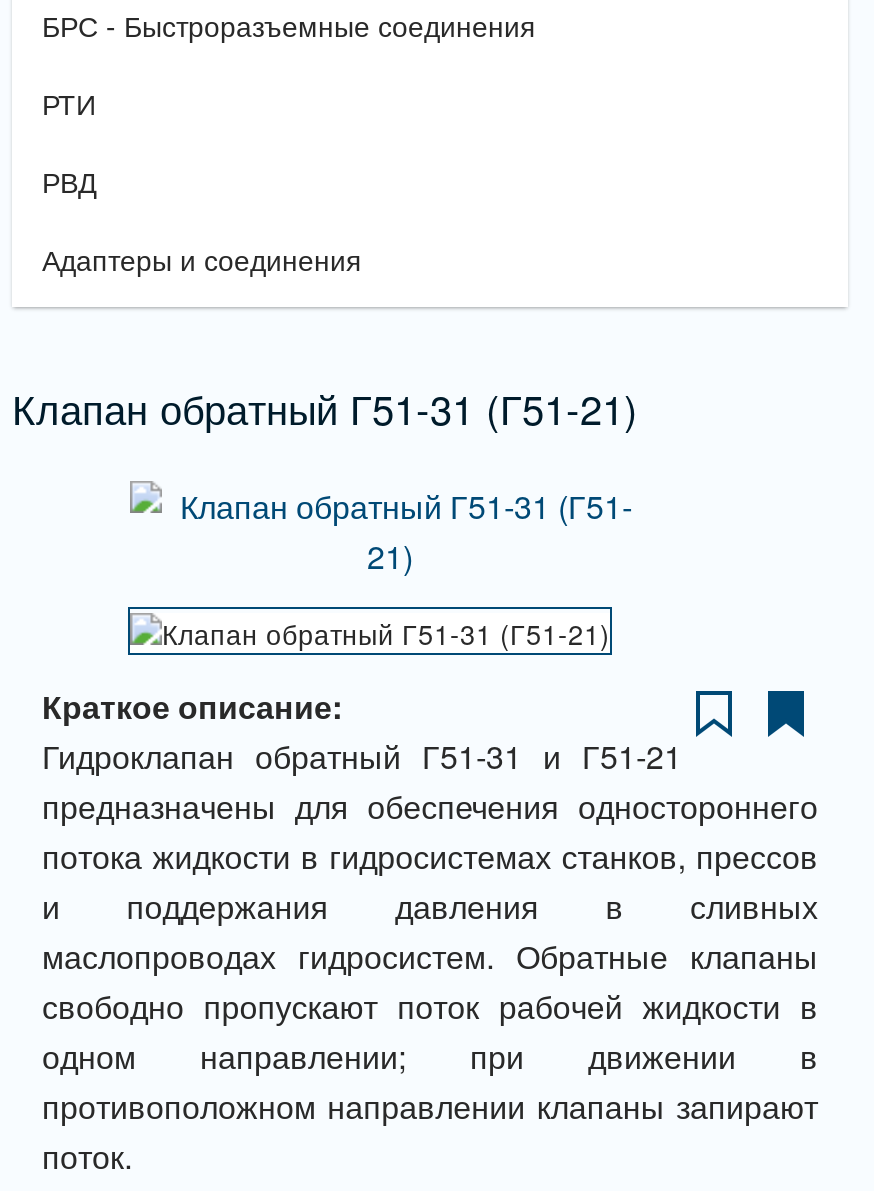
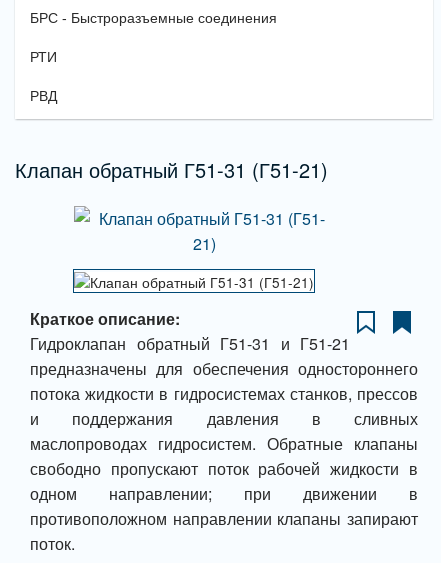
[42,245,362,277] Адаптеры и соединения -> none

